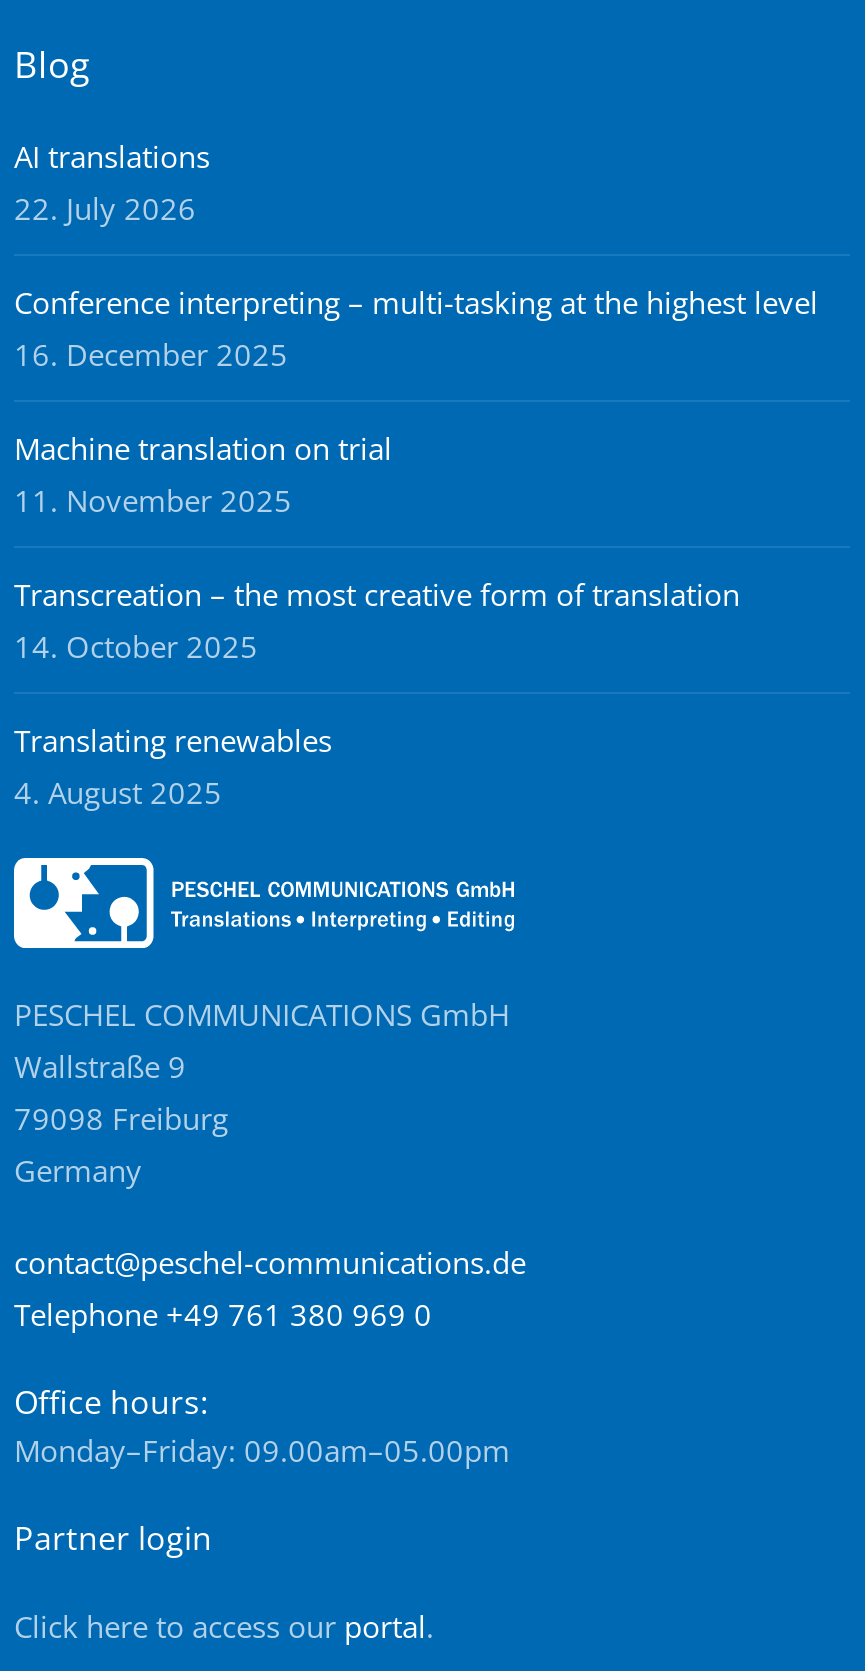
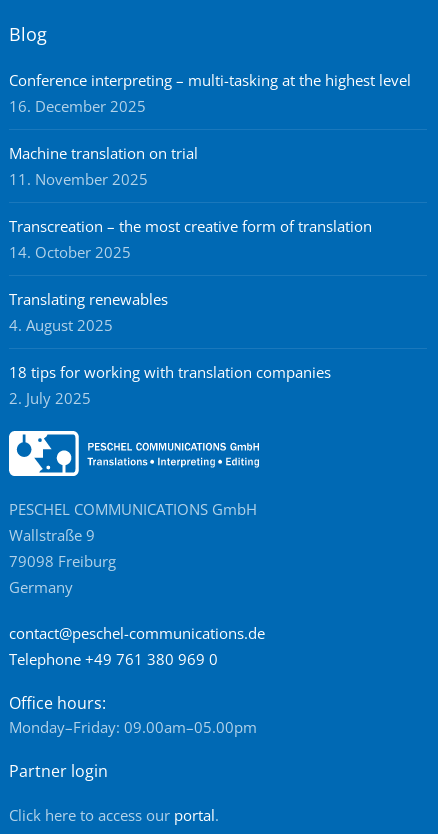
[14,136,210,228] AI translations | 22. July 2026 -> none
moved [14,282,818,812] -> [9,70,411,335]: Conference interpreting – multi-tasking at the highest level | 16. December 2025 | Machine translation on trial | 11. November 2025 | Transcreation – the most creative form of translation | 14. October 2025 | Translating renewables | 4. August 2025
none -> [9,362,331,408] 18 tips for working with translation companies | 2. July 2025

